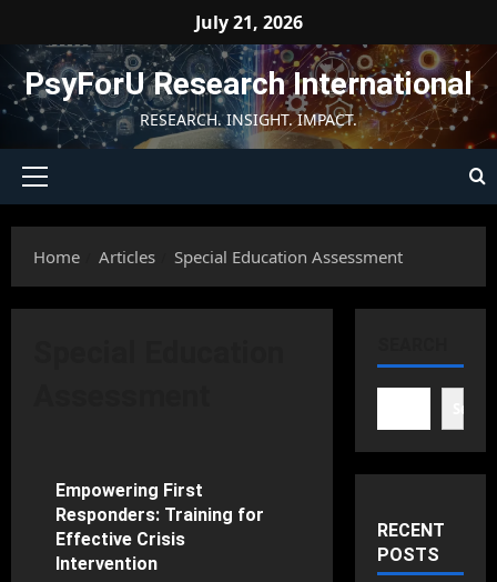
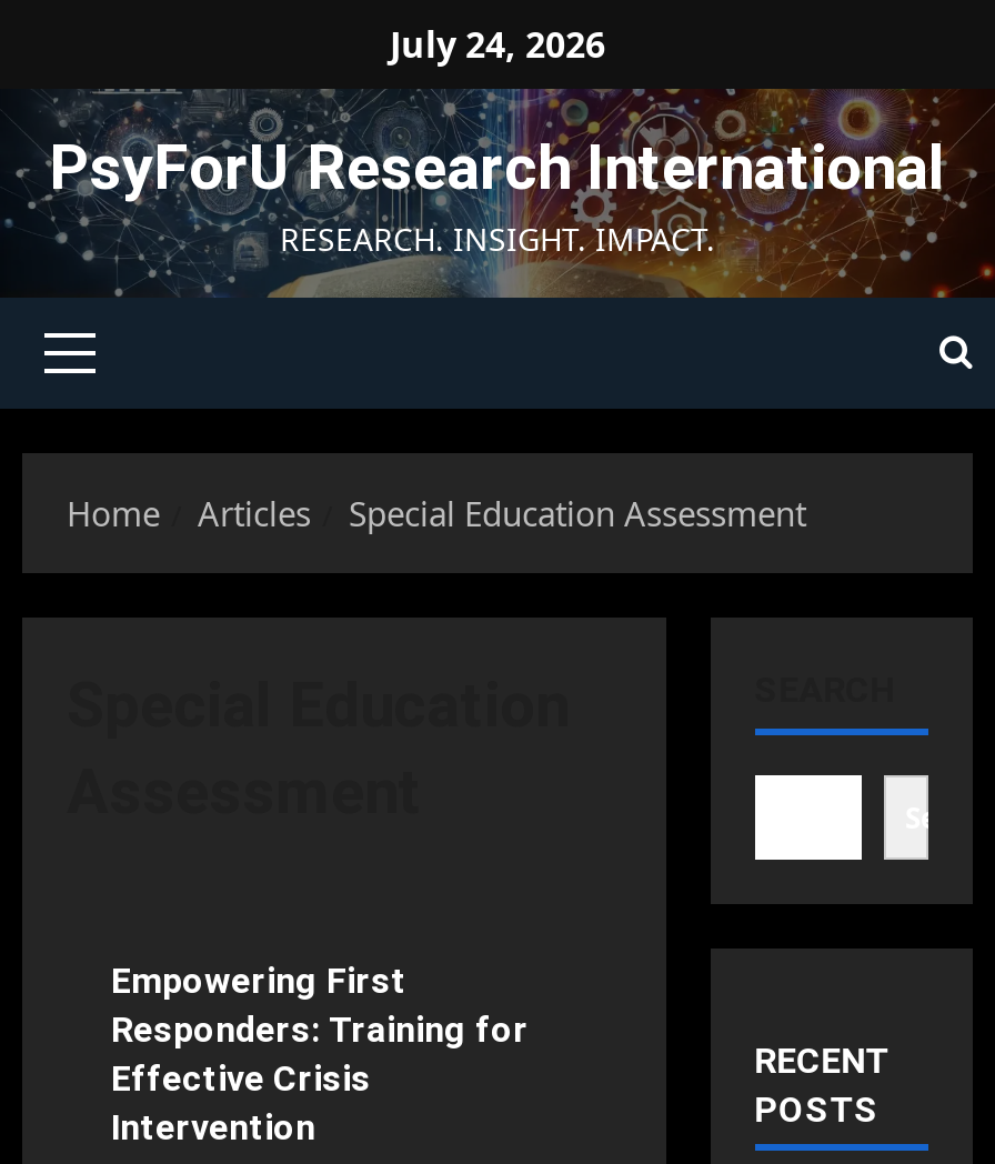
[195,10,302,34] July 21, 2026 -> [390,20,605,69] July 24, 2026

